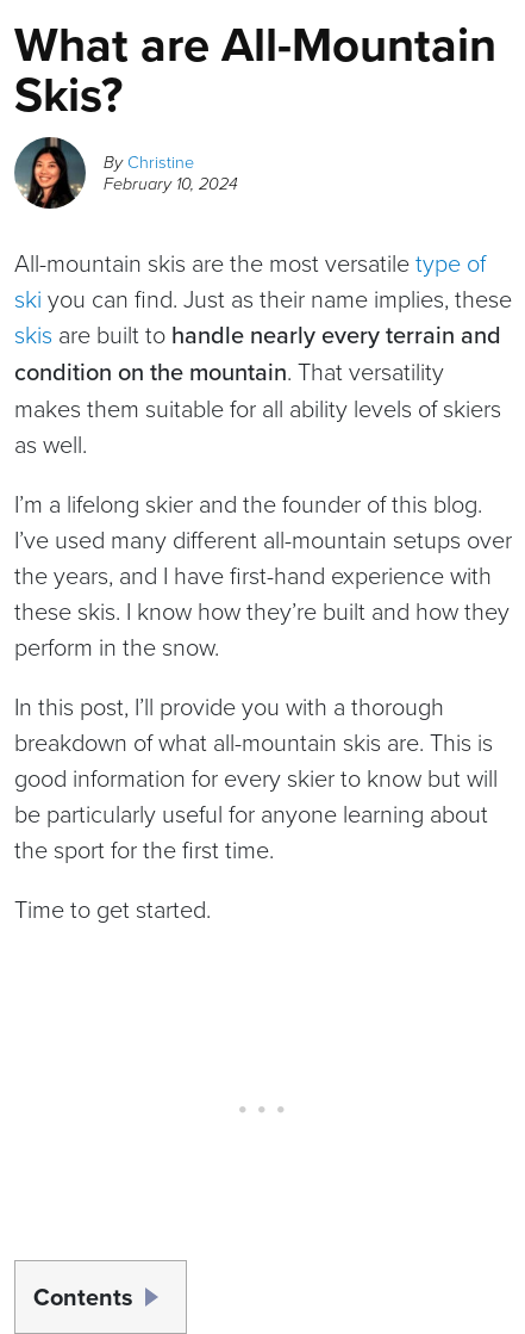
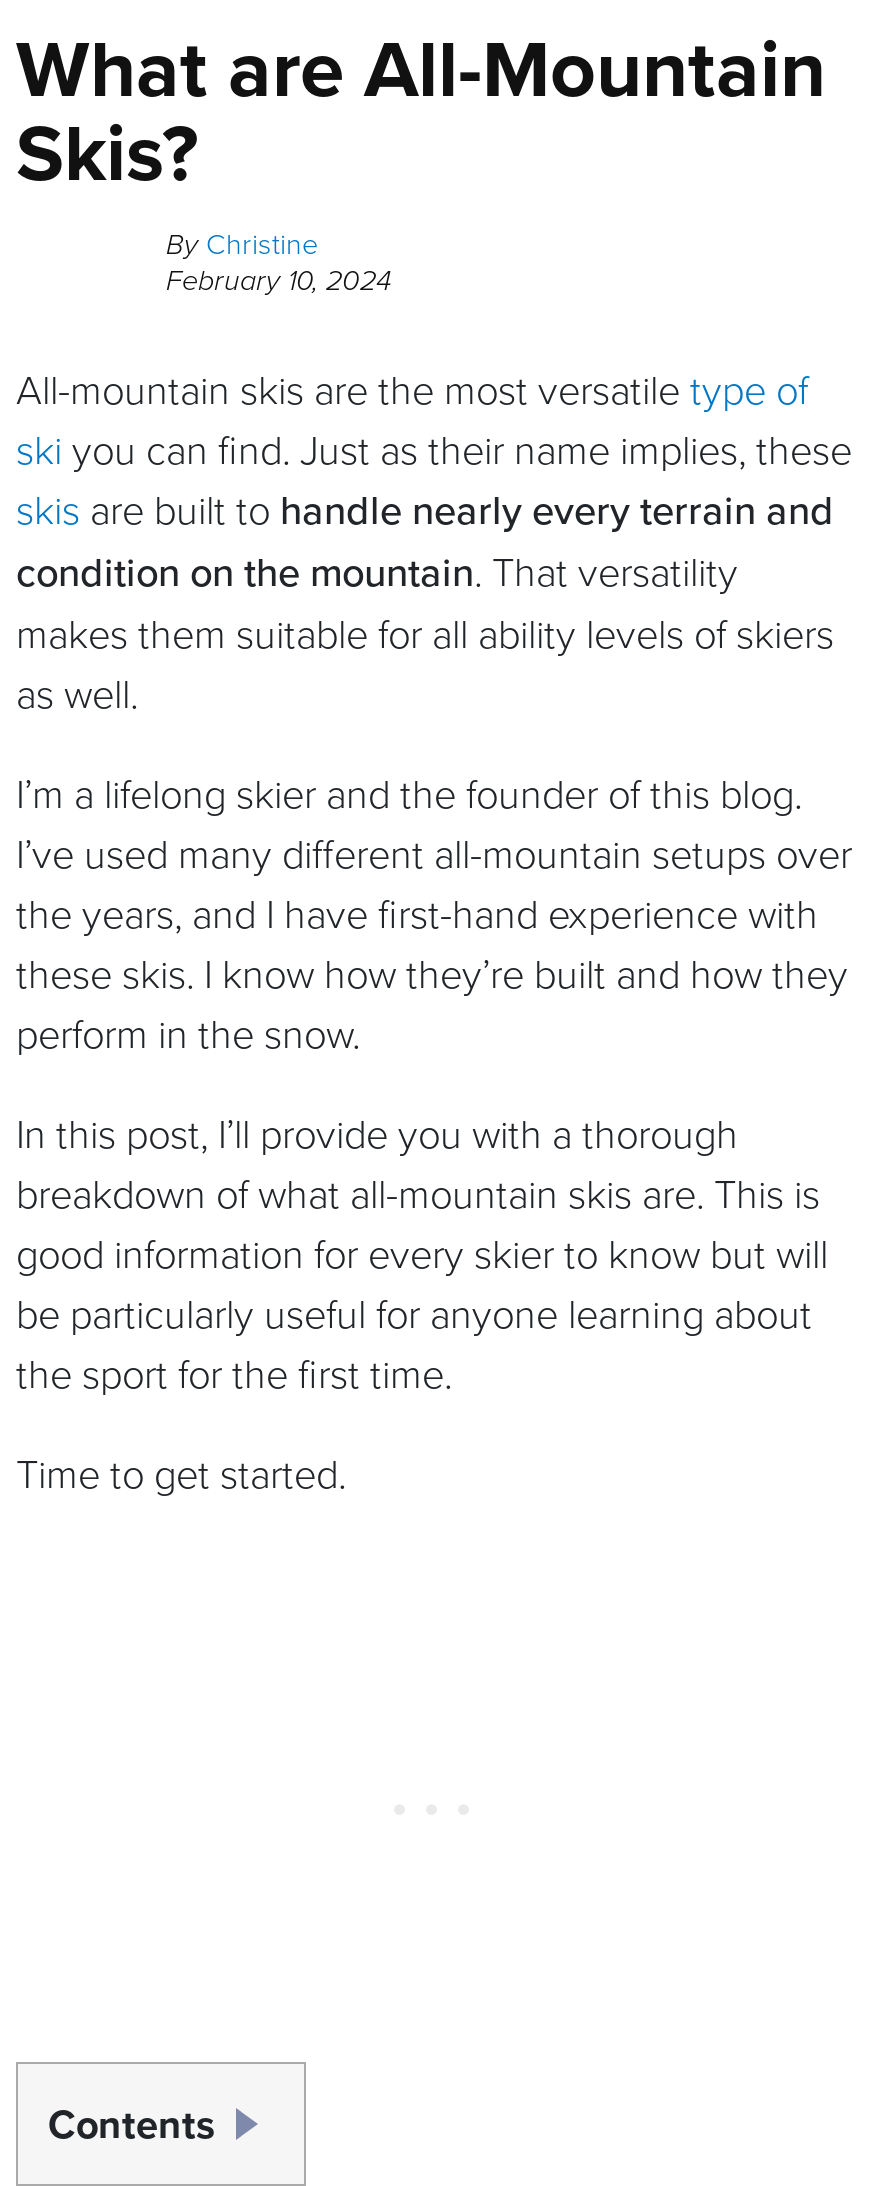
[13,136,87,210] [image] -> none

